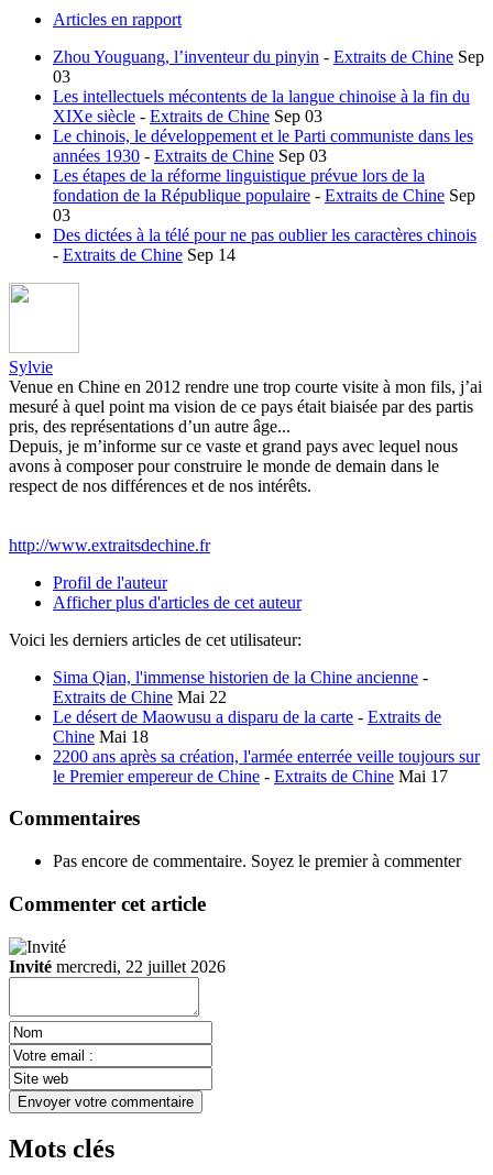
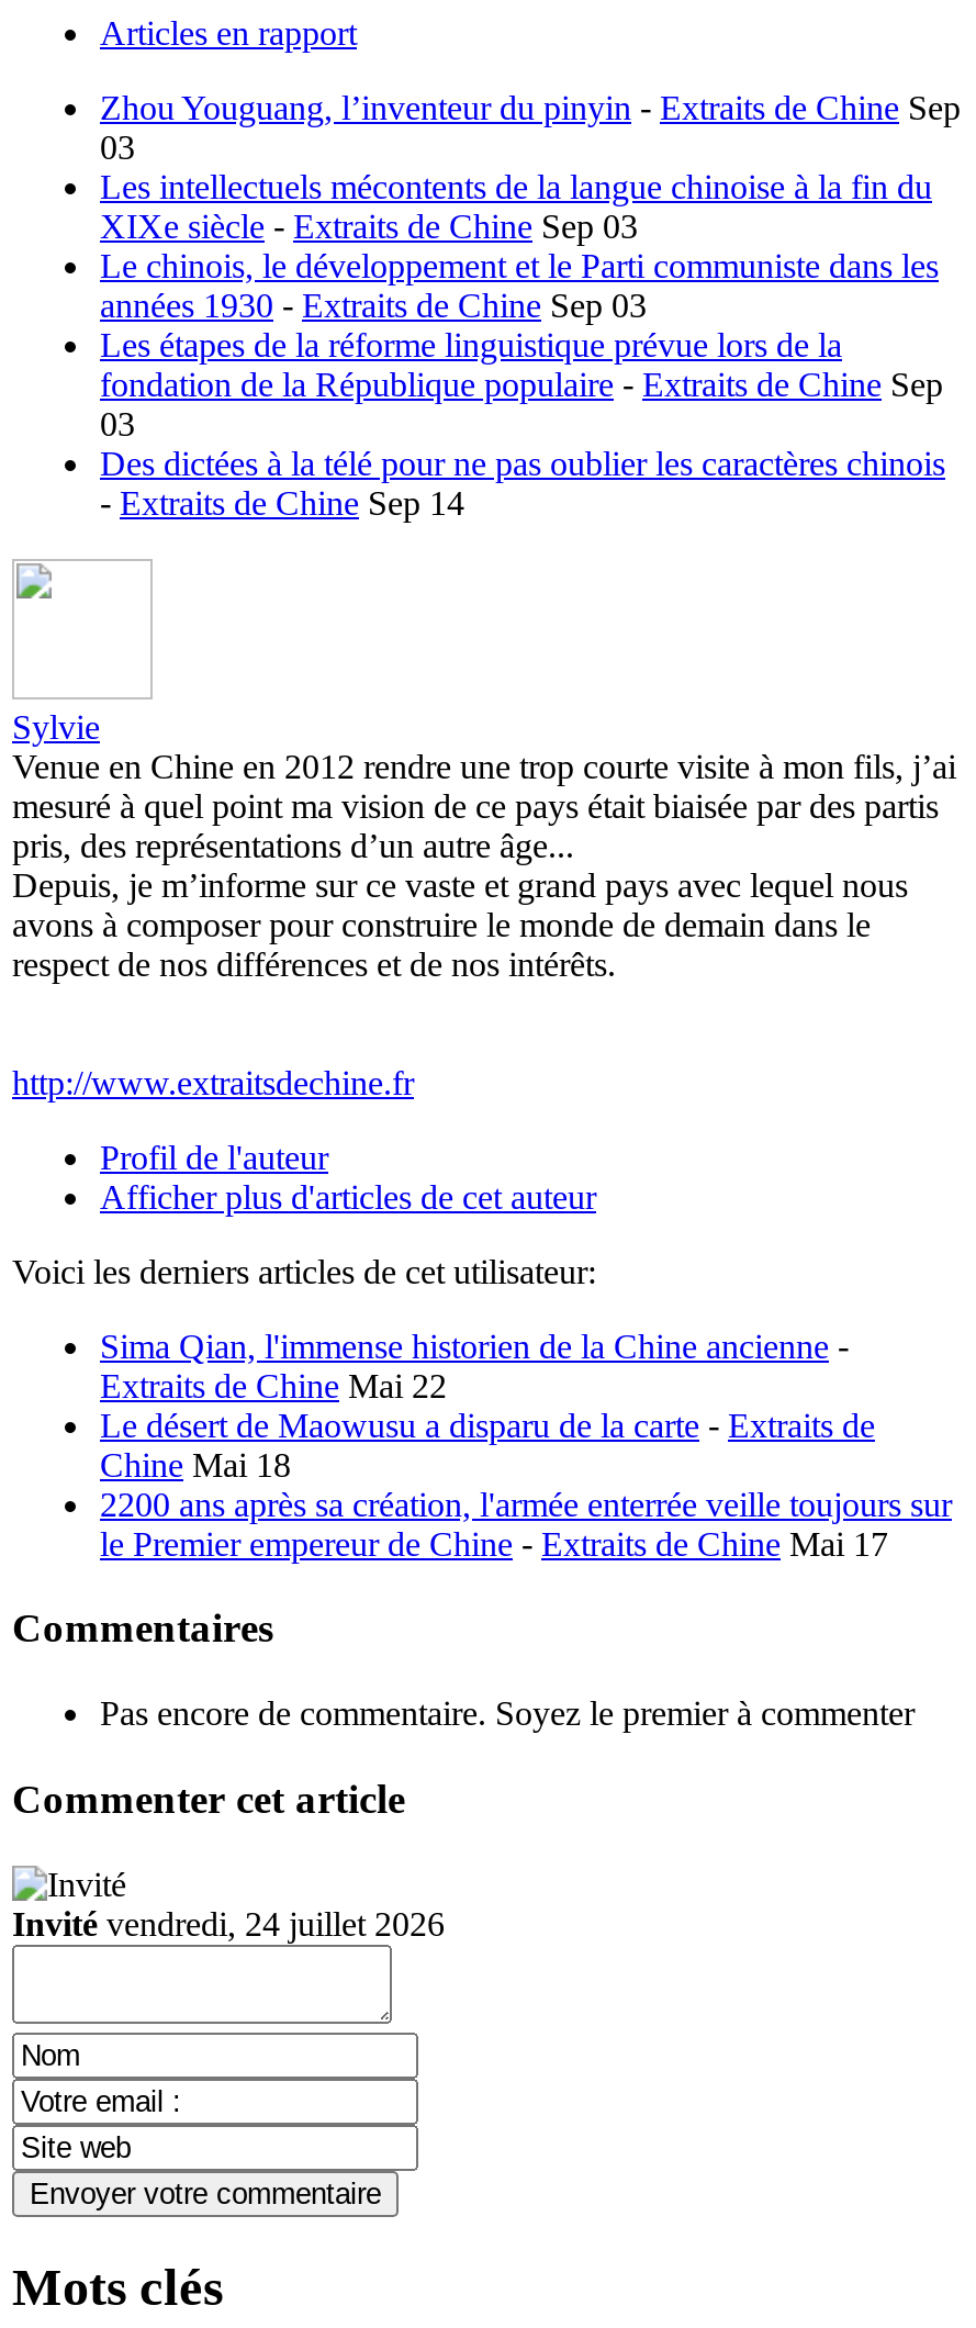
[9,957,226,975] Invité mercredi, 22 juillet 2026 -> [12,1904,445,1942] Invité vendredi, 24 juillet 2026

